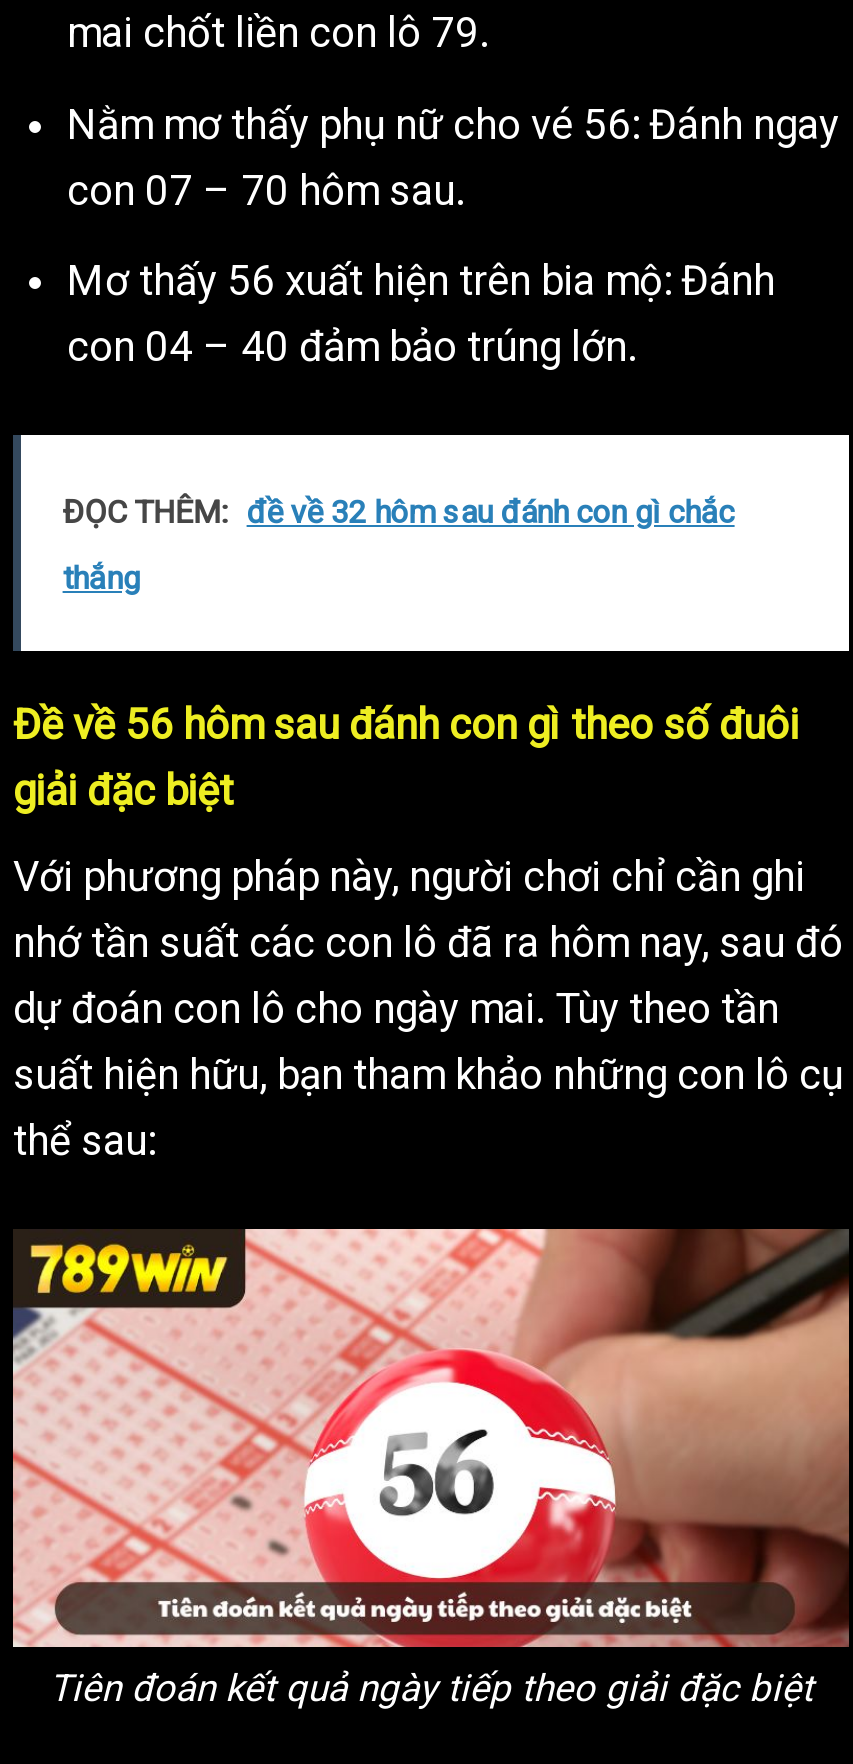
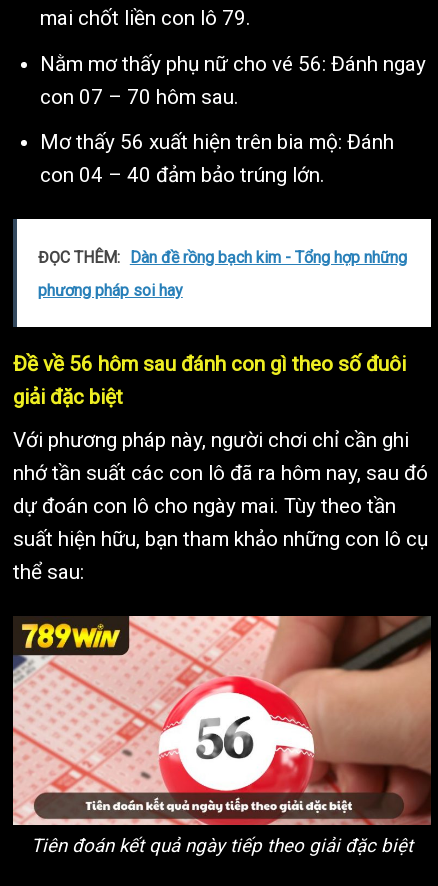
[63,493,735,531] ĐỌC THÊM: đề về 32 hôm sau đánh con gì chắc -> [38,248,407,267] ĐỌC THÊM: Dàn đề rồng bạch kim - Tổng hợp những
[63,559,141,597] thắng -> [38,281,183,300] phương pháp soi hay

